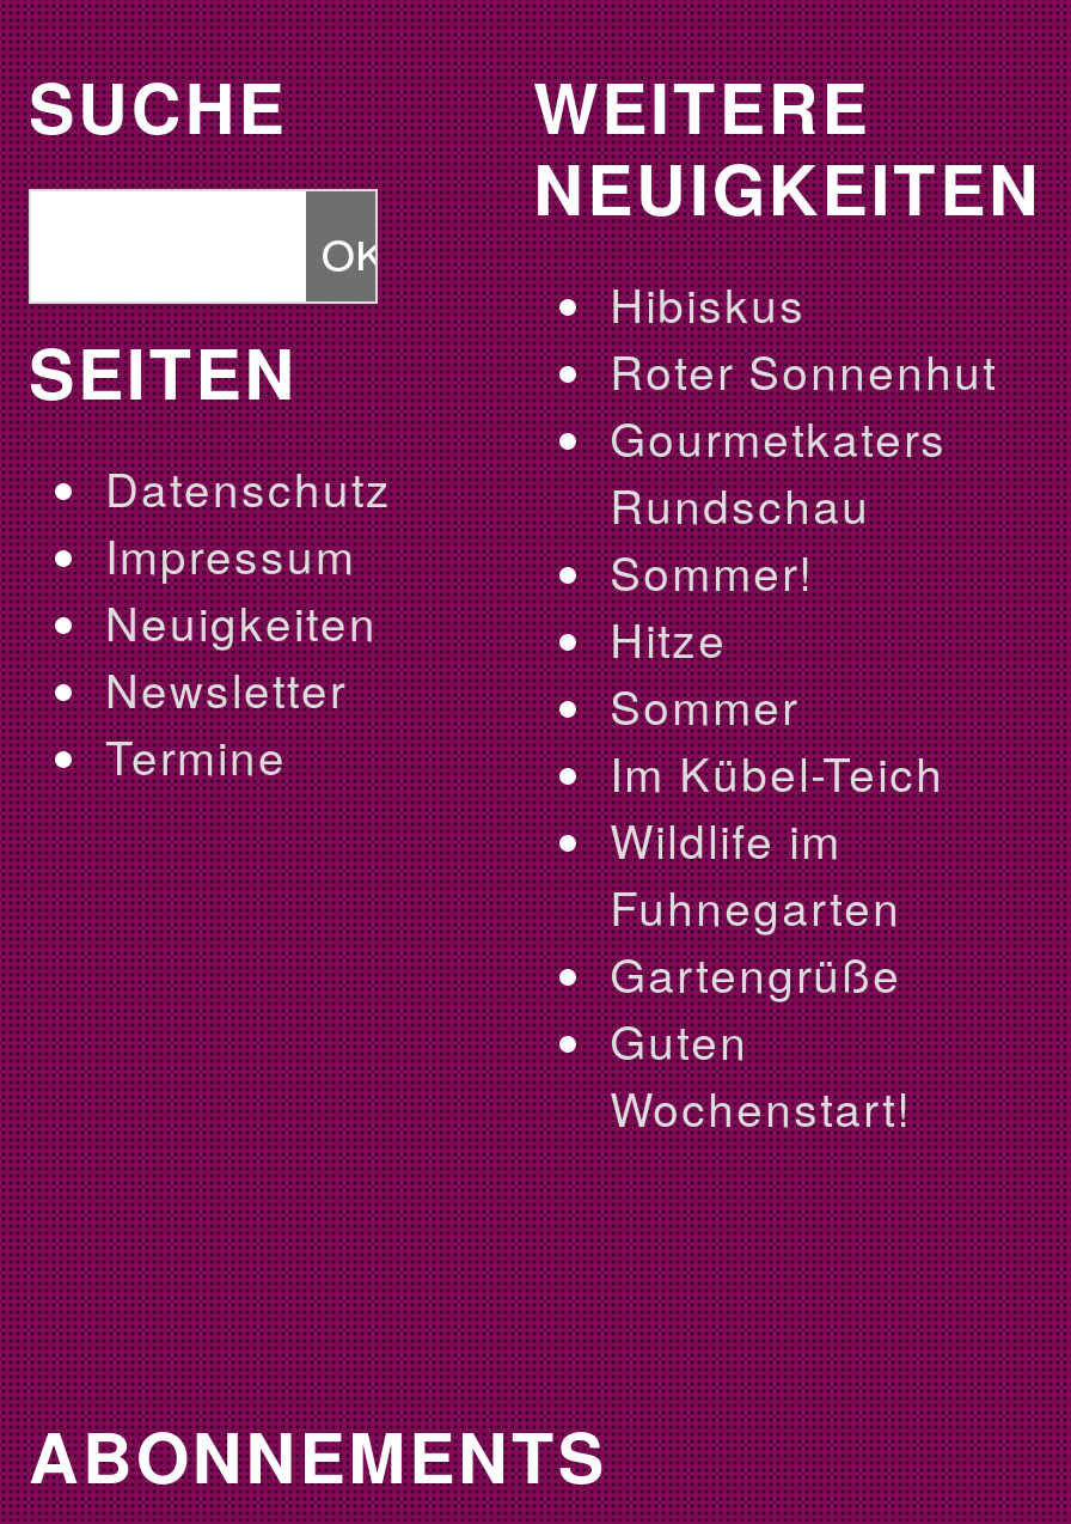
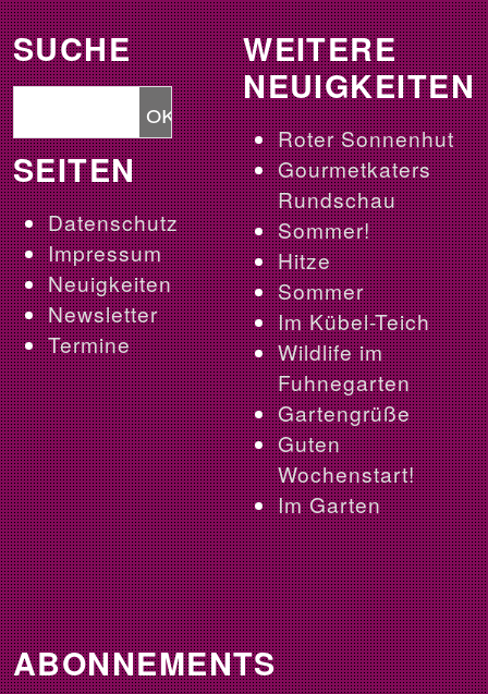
[610,270,806,335] Hibiskus -> none
moved [610,337,997,1139] -> [278,123,454,488]: Roter Sonnenhut | Gourmetkaters | Rundschau | ... | Guten | Wochenstart!
none -> [278,489,381,519] Im Garten

